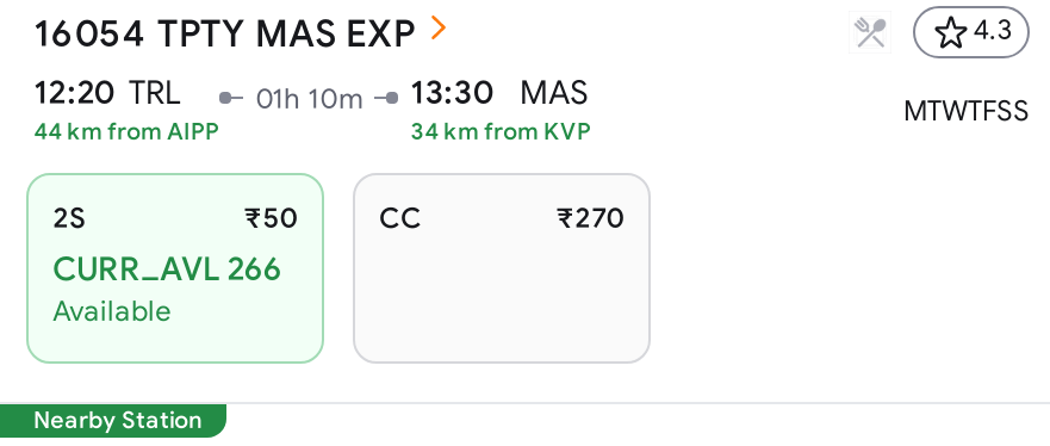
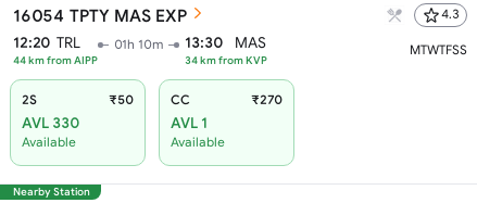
none -> [171,114,225,148] AVL 1 | Available
[52,249,281,288] CURR_AVL 266 -> [22,114,80,131] AVL 330

